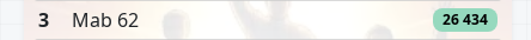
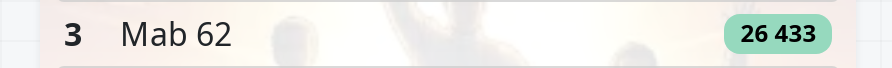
[443,9,488,29] 26 434 -> [740,16,816,50] 26 433

